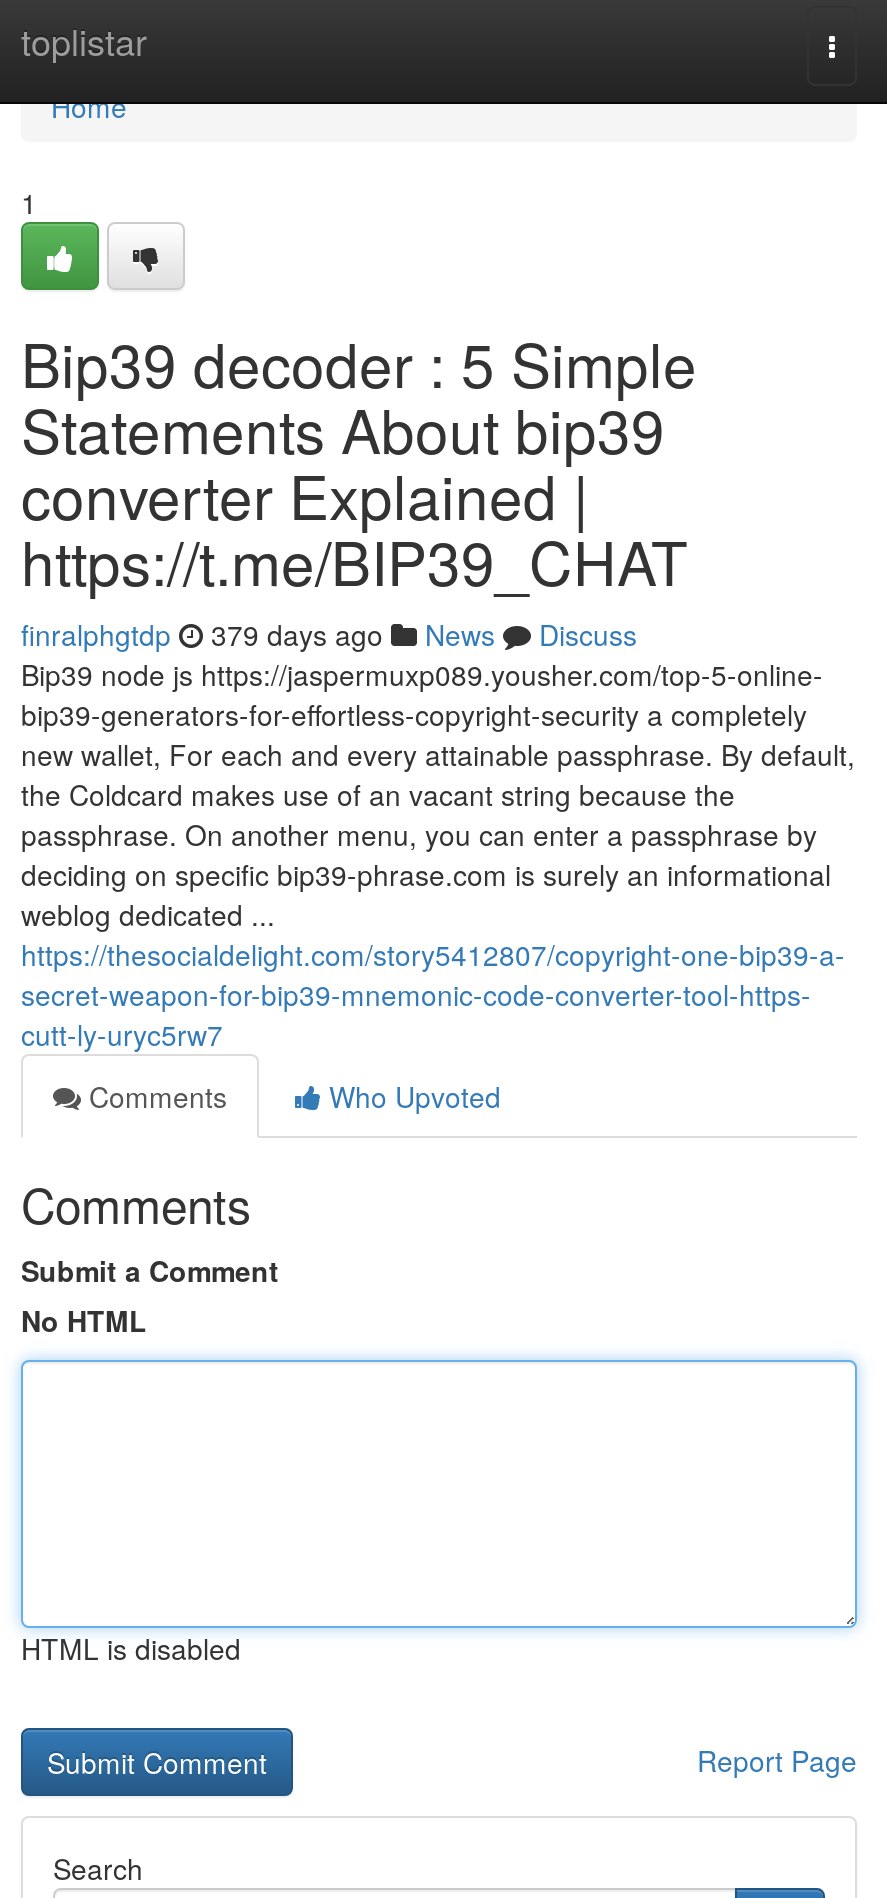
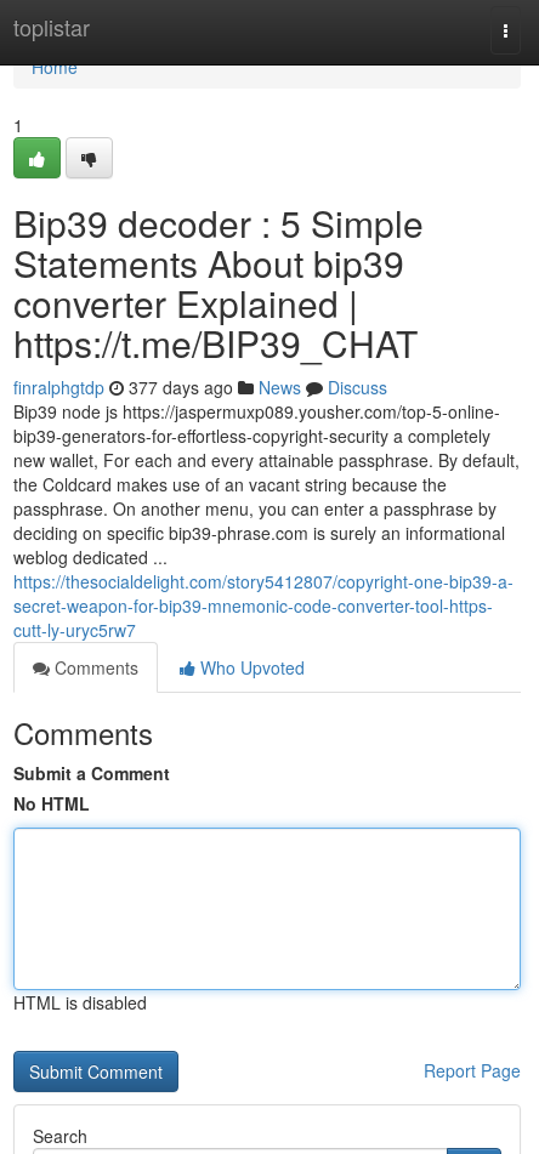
[21,614,637,654] finralphgtdp 379 days ago News Discuss -> [13,375,387,399] finralphgtdp 377 days ago News Discuss

